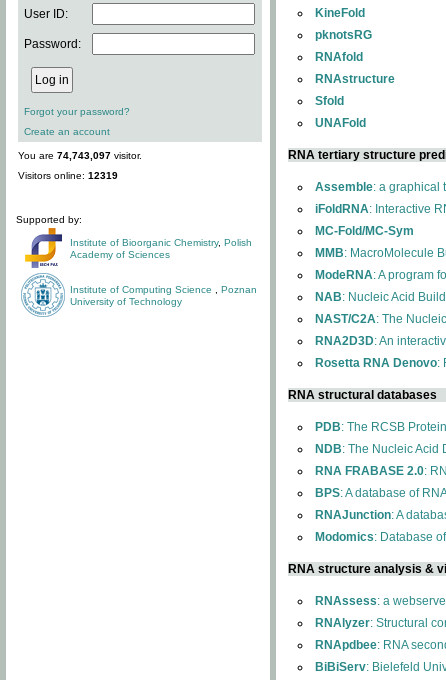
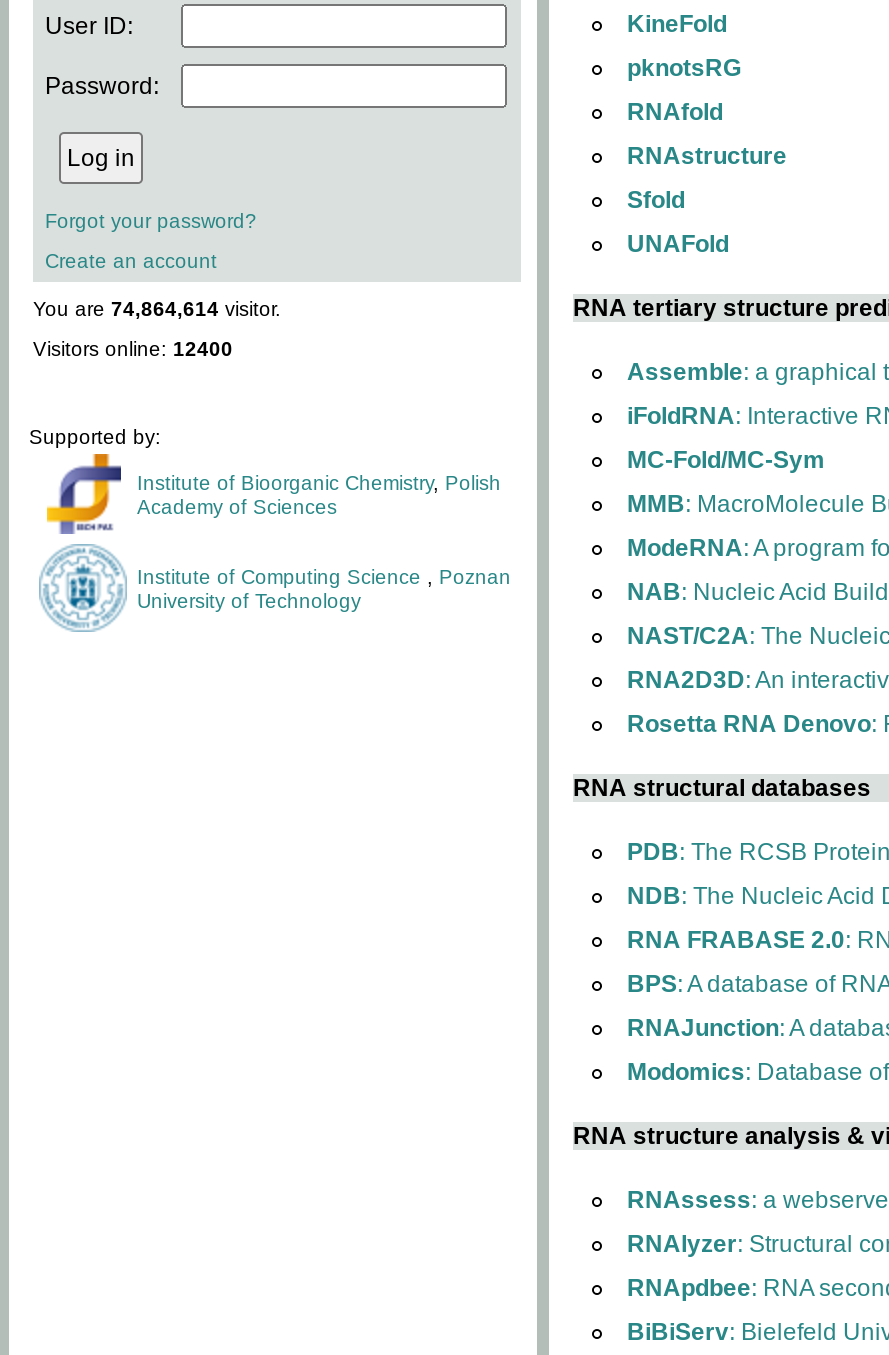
[18,150,142,161] You are 74,743,097 visitor. -> [33,298,281,320] You are 74,864,614 visitor.
[18,170,118,181] Visitors online: 12319 -> [33,338,233,360] Visitors online: 12400

